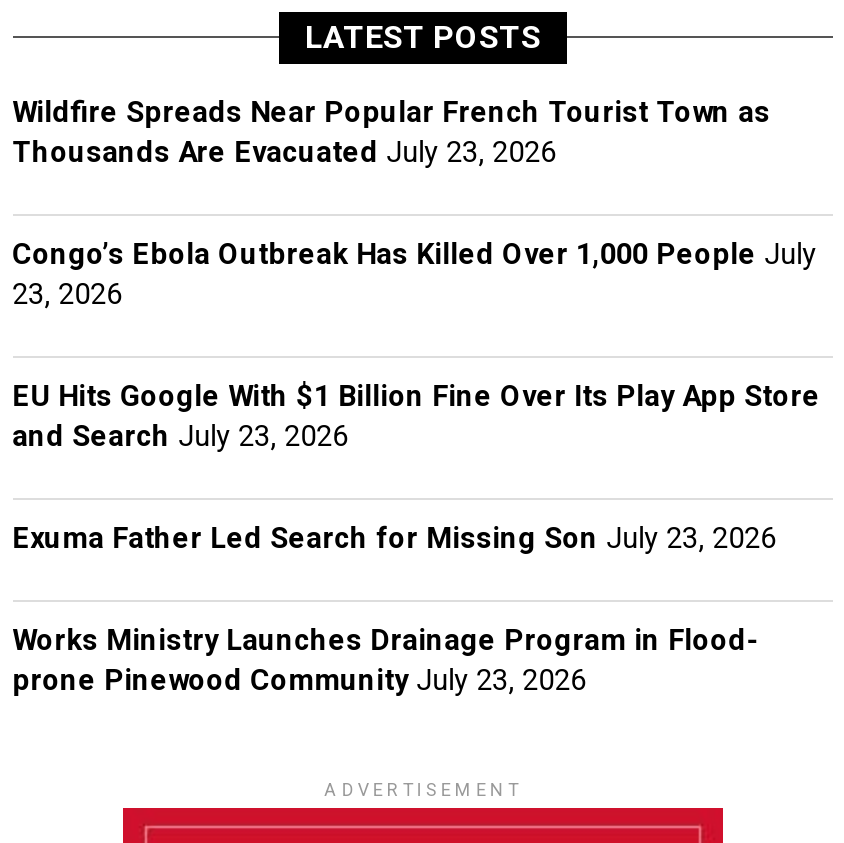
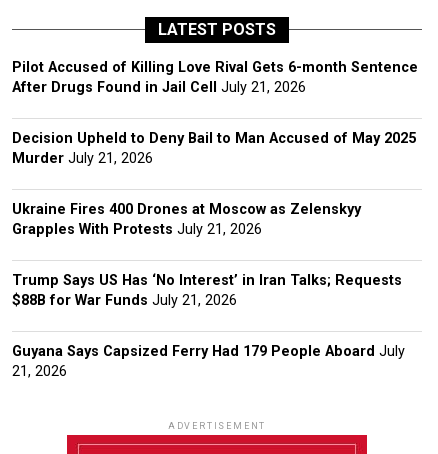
[12,96,770,170] Wildfire Spreads Near Popular French Tourist Town as | Thousands Are Evacuated July 23, 2026 -> [12,59,418,96] Pilot Accused of Killing Love Rival Gets 6-month Sentence | After Drugs Found in Jail Cell July 21, 2026
[12,238,816,312] Congo’s Ebola Outbreak Has Killed Over 1,000 People July | 23, 2026 -> [12,130,416,167] Decision Upheld to Deny Bail to Man Accused of May 2025 | Murder July 21, 2026
[12,380,820,454] EU Hits Google With $1 Billion Fine Over Its Play App Store | and Search July 23, 2026 -> [12,201,361,238] Ukraine Fires 400 Drones at Moscow as Zelenskyy | Grapples With Protests July 21, 2026
[12,522,776,556] Exuma Father Led Search for Missing Son July 23, 2026 -> [12,272,402,309] Trump Says US Has ‘No Interest’ in Iran Talks; Requests | $88B for War Funds July 21, 2026
[12,624,758,698] Works Ministry Launches Drainage Program in Flood- | prone Pinewood Community July 23, 2026 -> [12,343,405,380] Guyana Says Capsized Ferry Had 179 People Aboard July | 21, 2026

